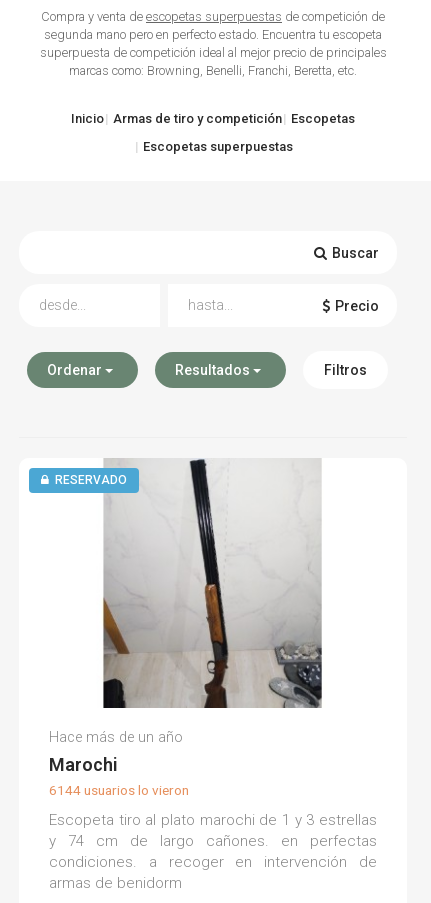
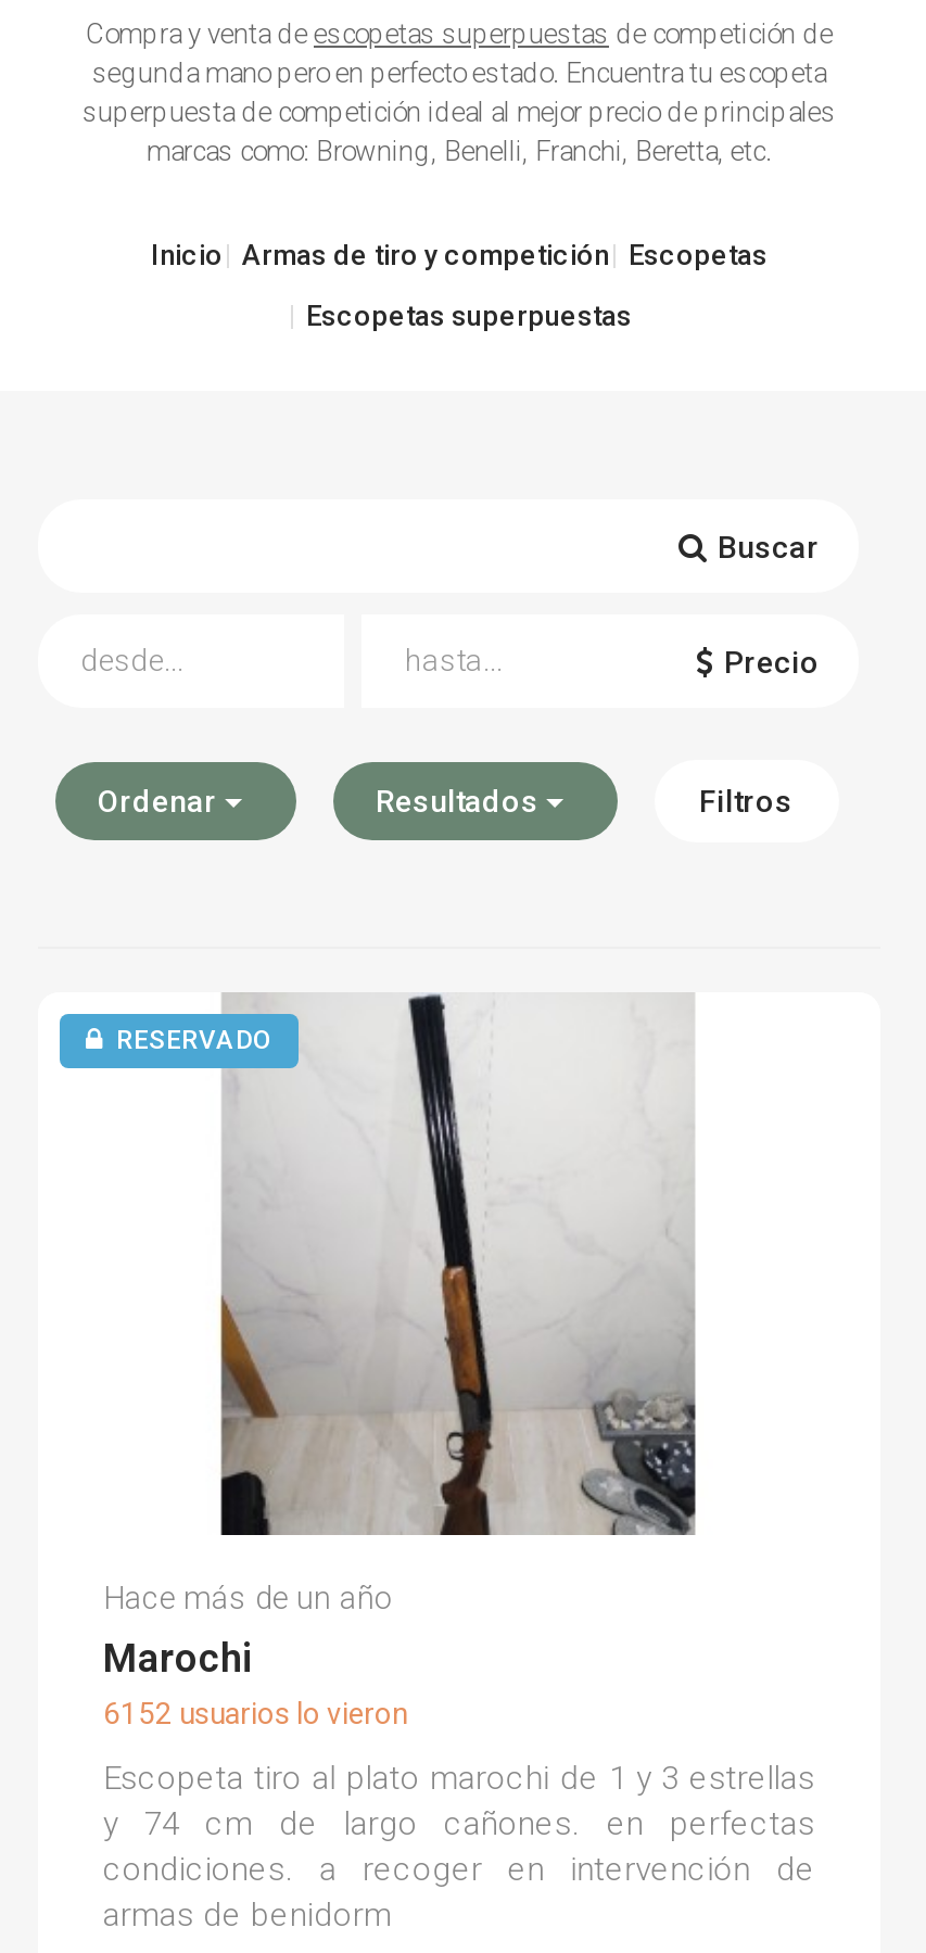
[49,782,189,798] 6144 usuarios lo vieron -> [103,1696,407,1730] 6152 usuarios lo vieron

